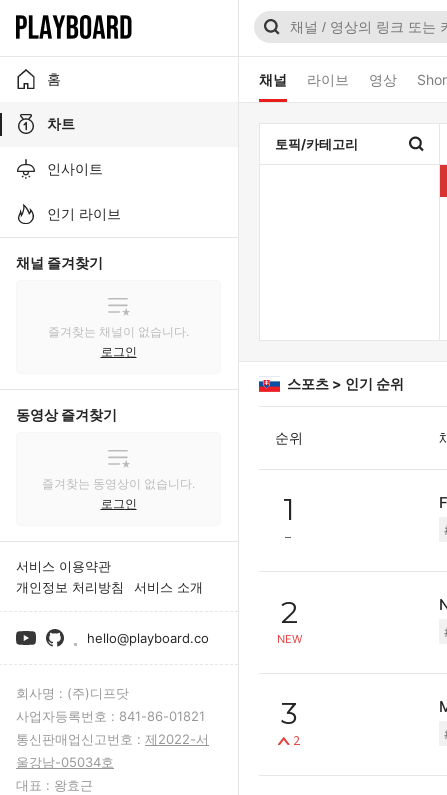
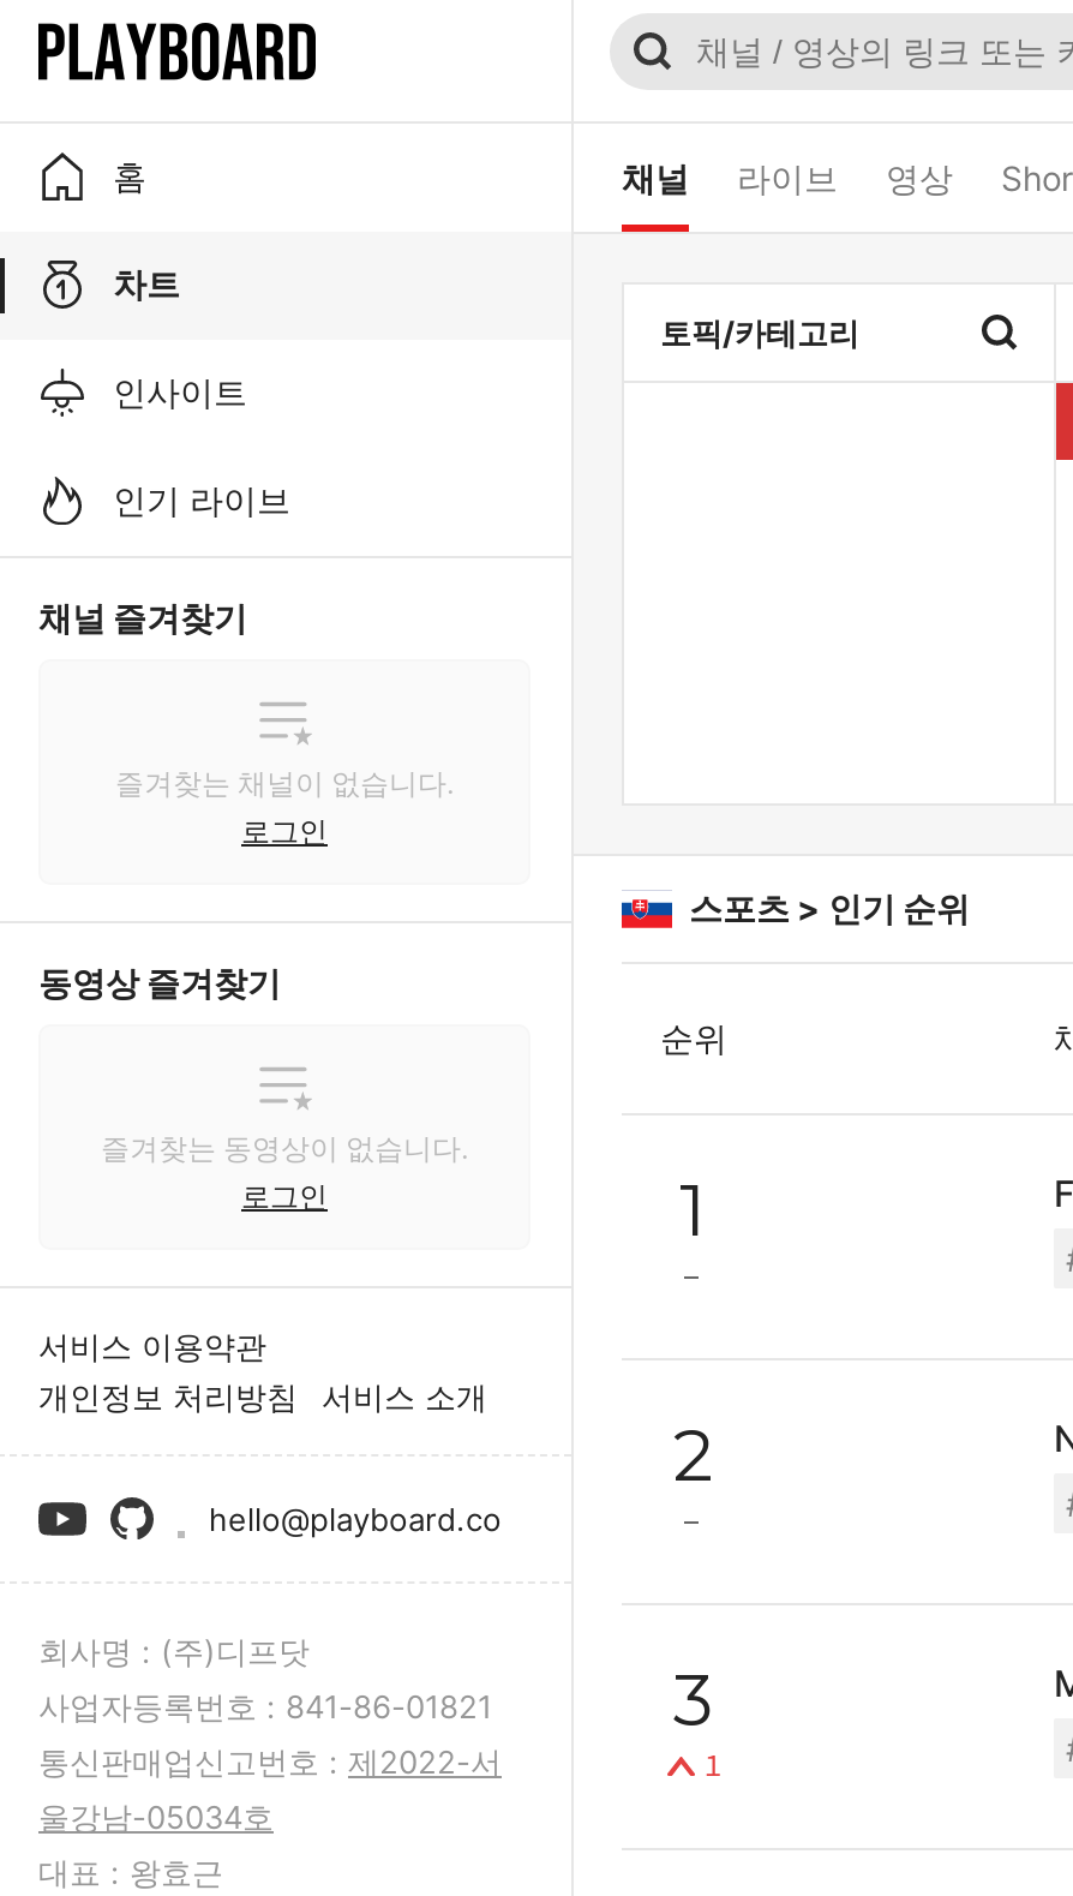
[276,632,301,646] NEW -> none
[293,732,300,749] 2 -> [703,1745,721,1786] 1

